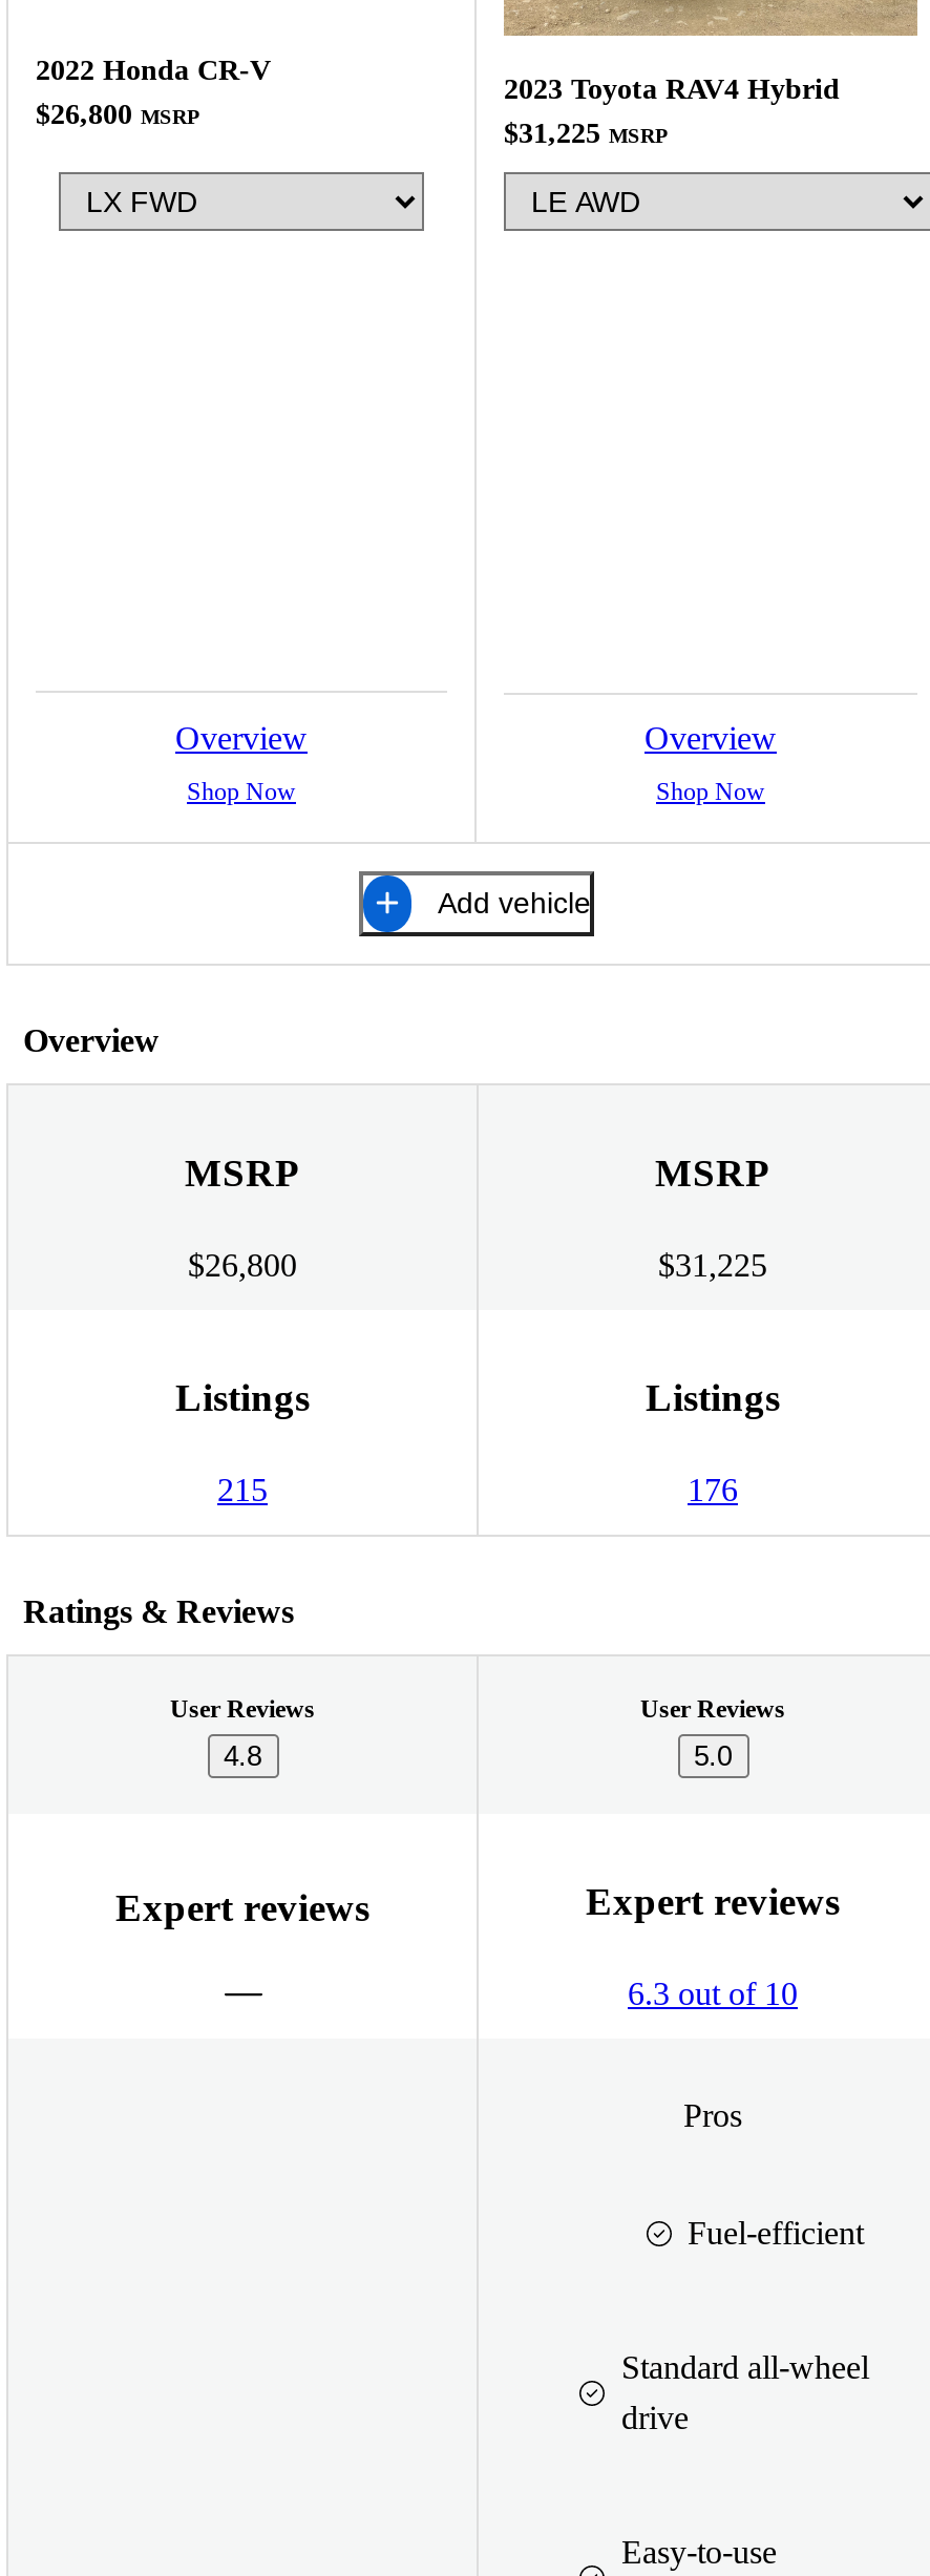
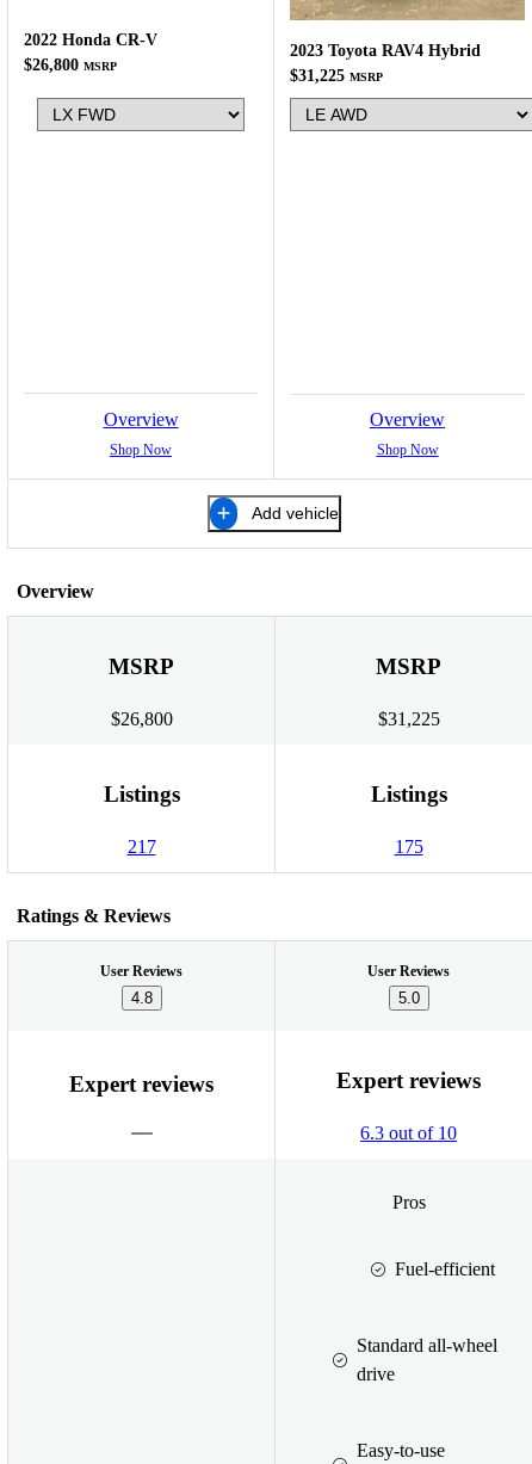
[217,1472,268,1508] 215 -> [127,837,156,857] 217
[688,1472,738,1508] 176 -> [394,837,423,857] 175

